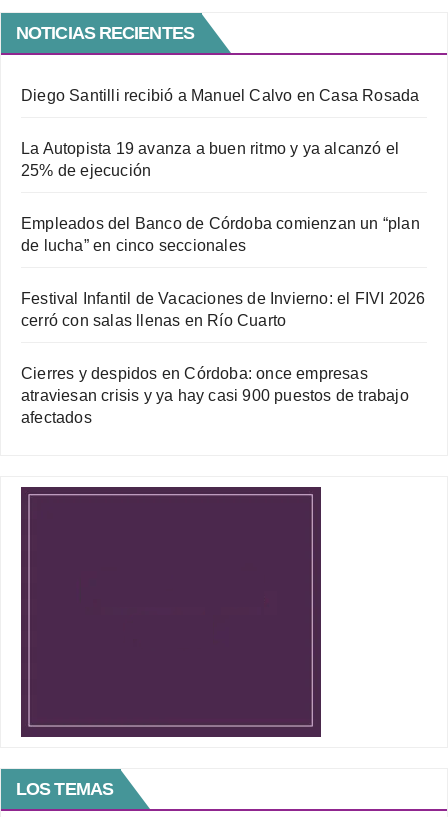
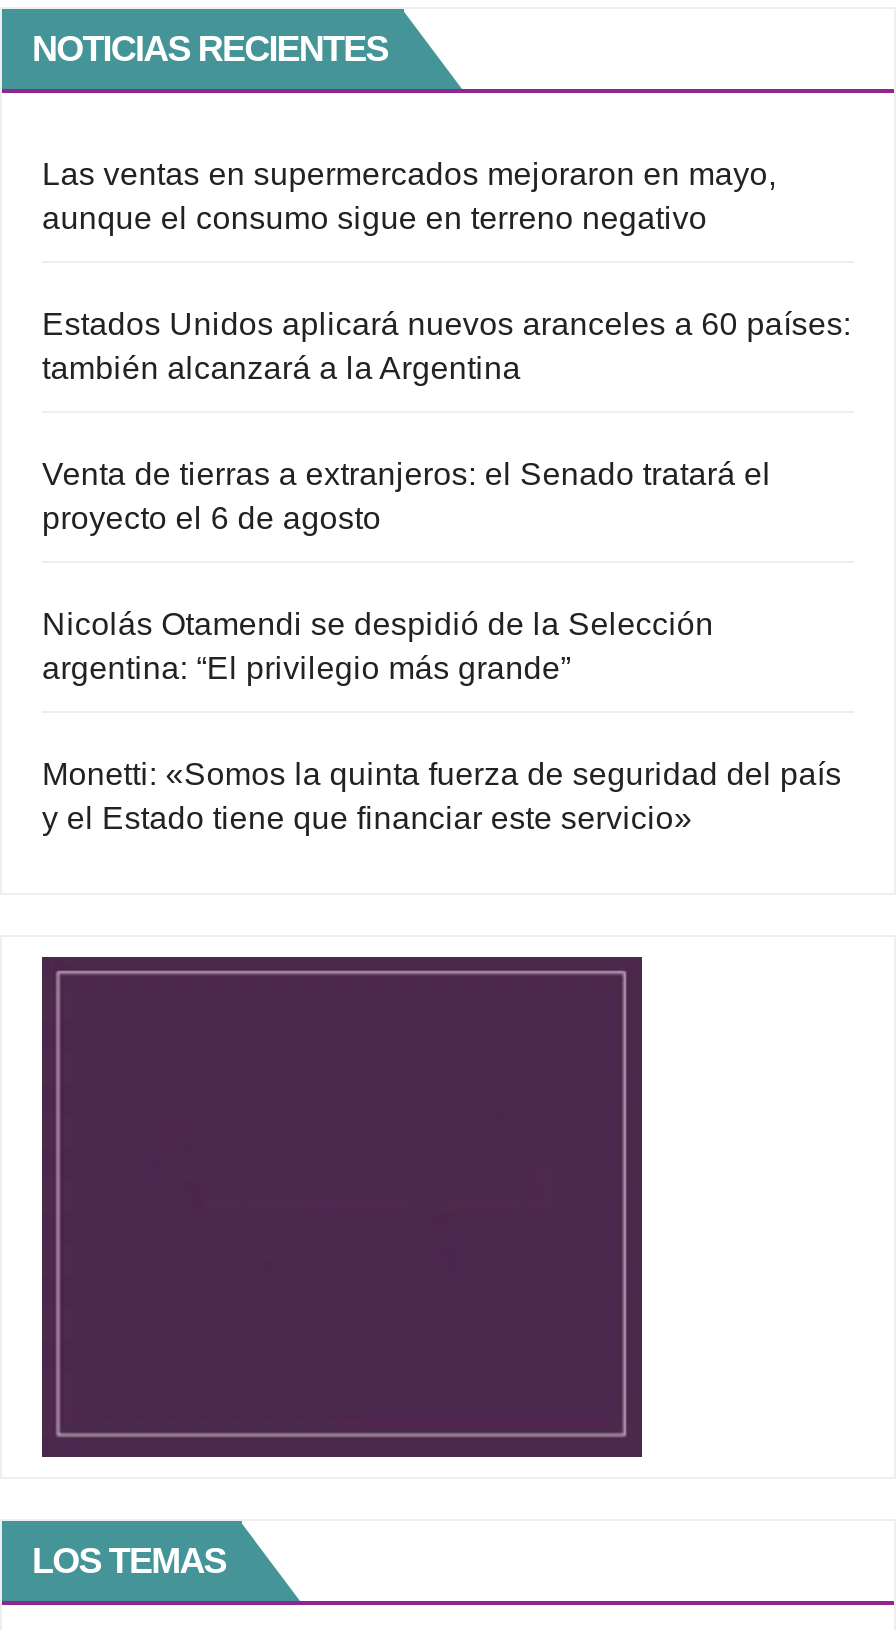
[21,87,419,104] Diego Santilli recibió a Manuel Calvo en Casa Rosada -> [42,157,776,235] Las ventas en supermercados mejoraron en mayo, | aunque el consumo sigue en terreno negativo
[21,140,399,179] La Autopista 19 avanza a buen ritmo y ya alcanzó el | 25% de ejecución -> [42,307,851,385] Estados Unidos aplicará nuevos aranceles a 60 países: | también alcanzará a la Argentina
[21,215,420,254] Empleados del Banco de Córdoba comienzan un “plan | de lucha” en cinco seccionales -> [42,457,771,535] Venta de tierras a extranjeros: el Senado tratará el | proyecto el 6 de agosto
[21,290,425,329] Festival Infantil de Vacaciones de Invierno: el FIVI 2026 | cerró con salas llenas en Río Cuarto -> [42,607,714,685] Nicolás Otamendi se despidió de la Selección | argentina: “El privilegio más grande”
[21,365,409,426] Cierres y despidos en Córdoba: once empresas | atraviesan crisis y ya hay casi 900 puestos de trabajo | afectados -> [42,757,842,835] Monetti: «Somos la quinta fuerza de seguridad del país | y el Estado tiene que financiar este servicio»

